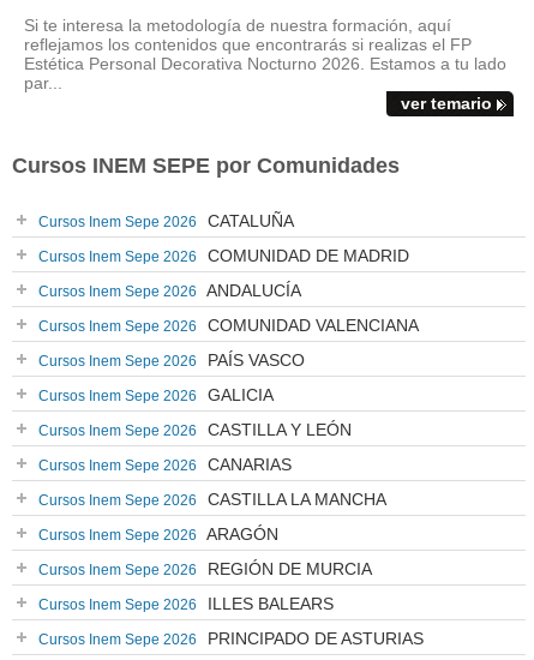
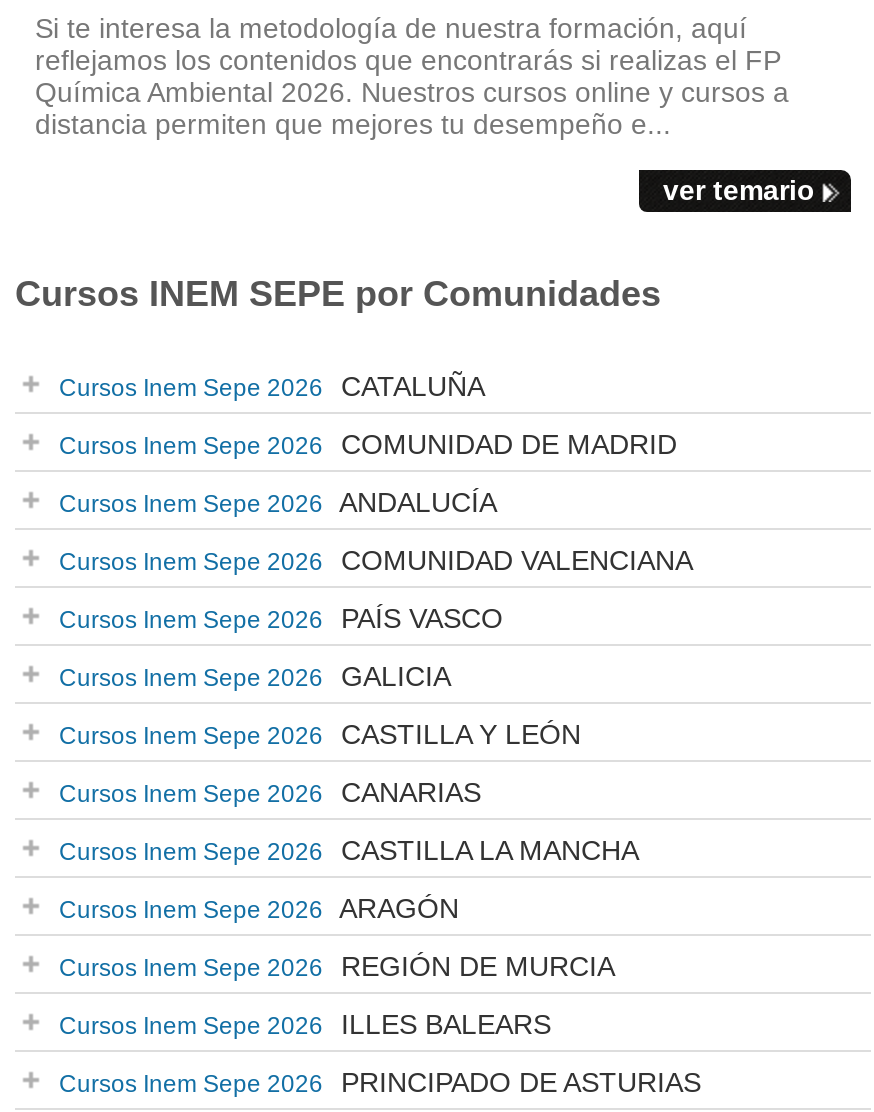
[24,54,506,92] Estética Personal Decorativa Nocturno 2026. Estamos a tu lado | par... -> [35,76,789,140] Química Ambiental 2026. Nuestros cursos online y cursos a | distancia permiten que mejores tu desempeño e...

